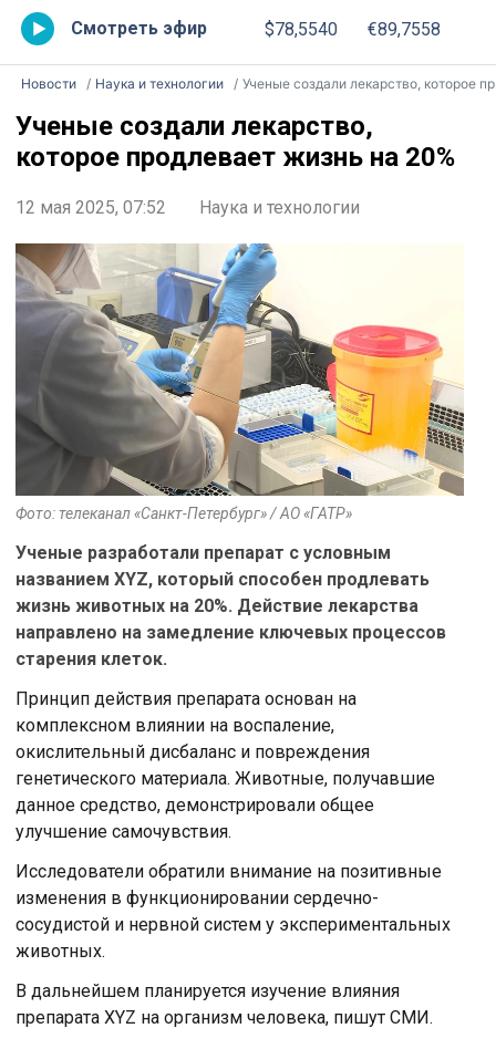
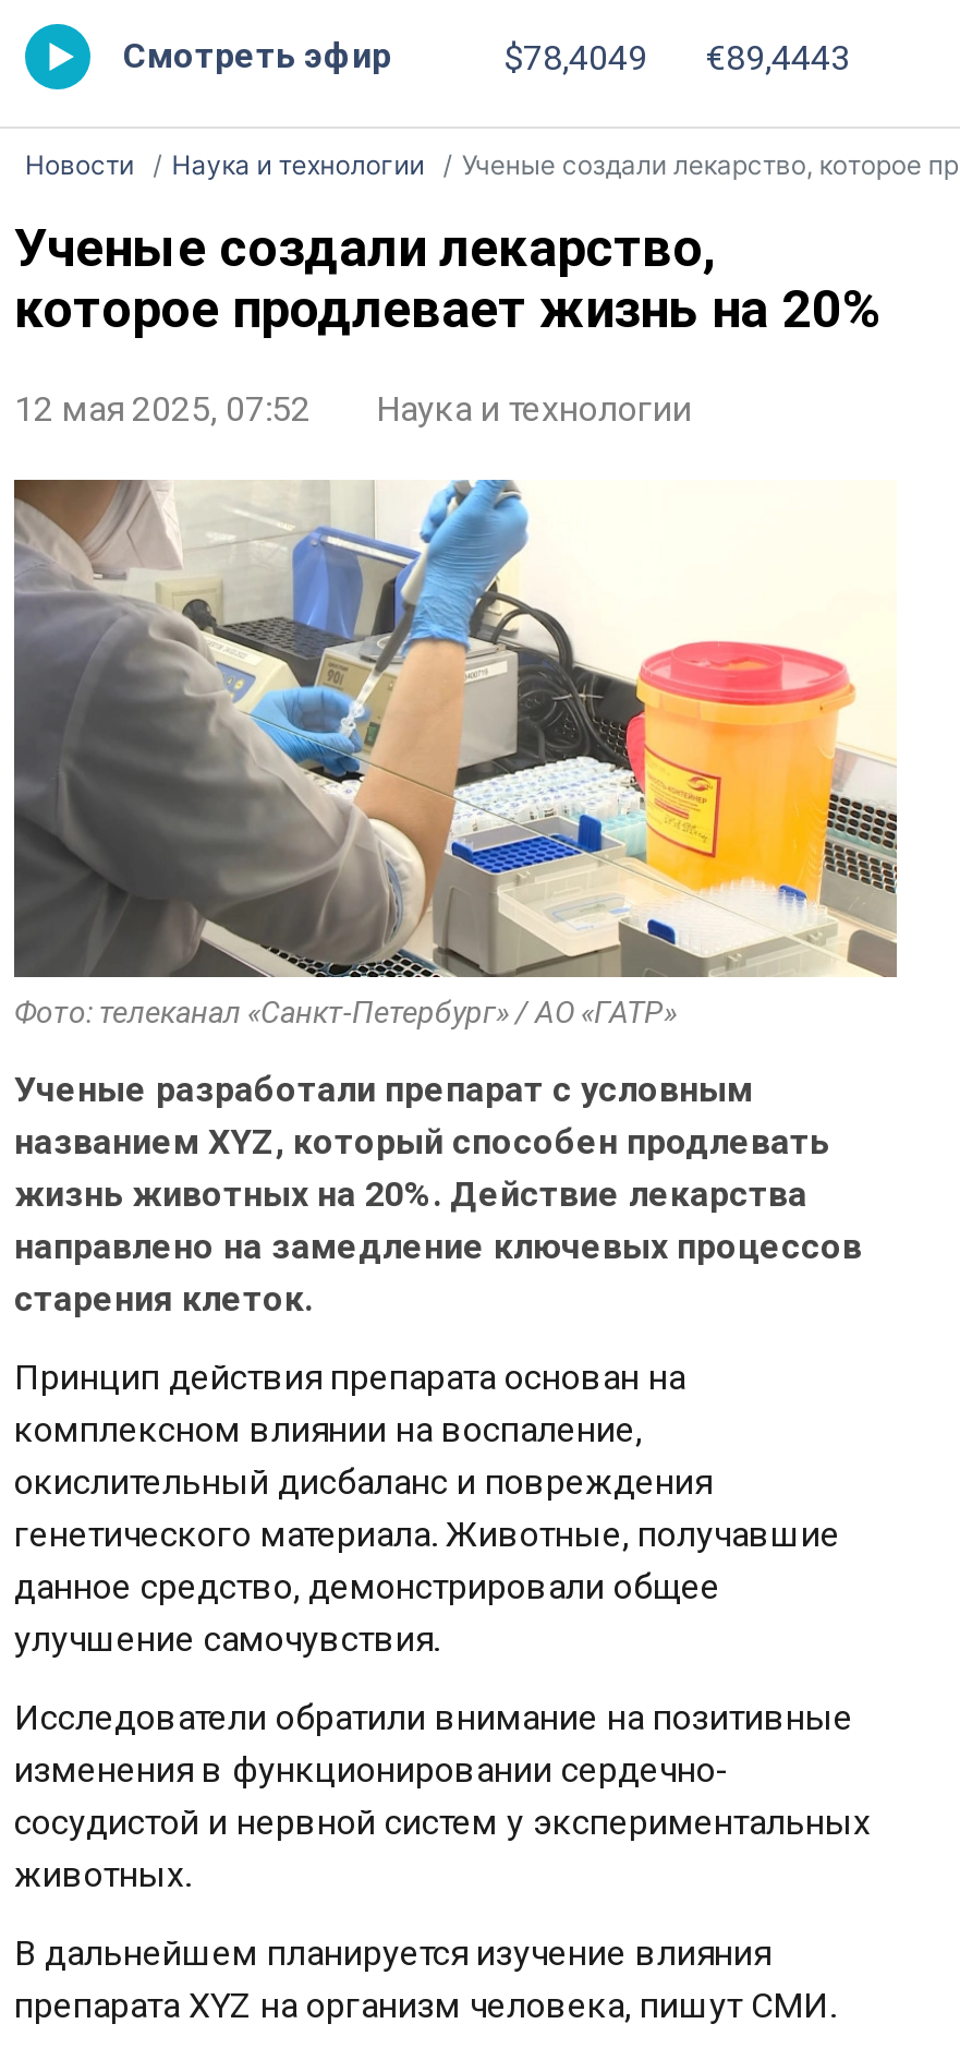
[264,18,337,39] $78,5540 -> [503,36,647,77] $78,4049
[367,18,440,39] €89,7558 -> [706,36,850,77] €89,4443

